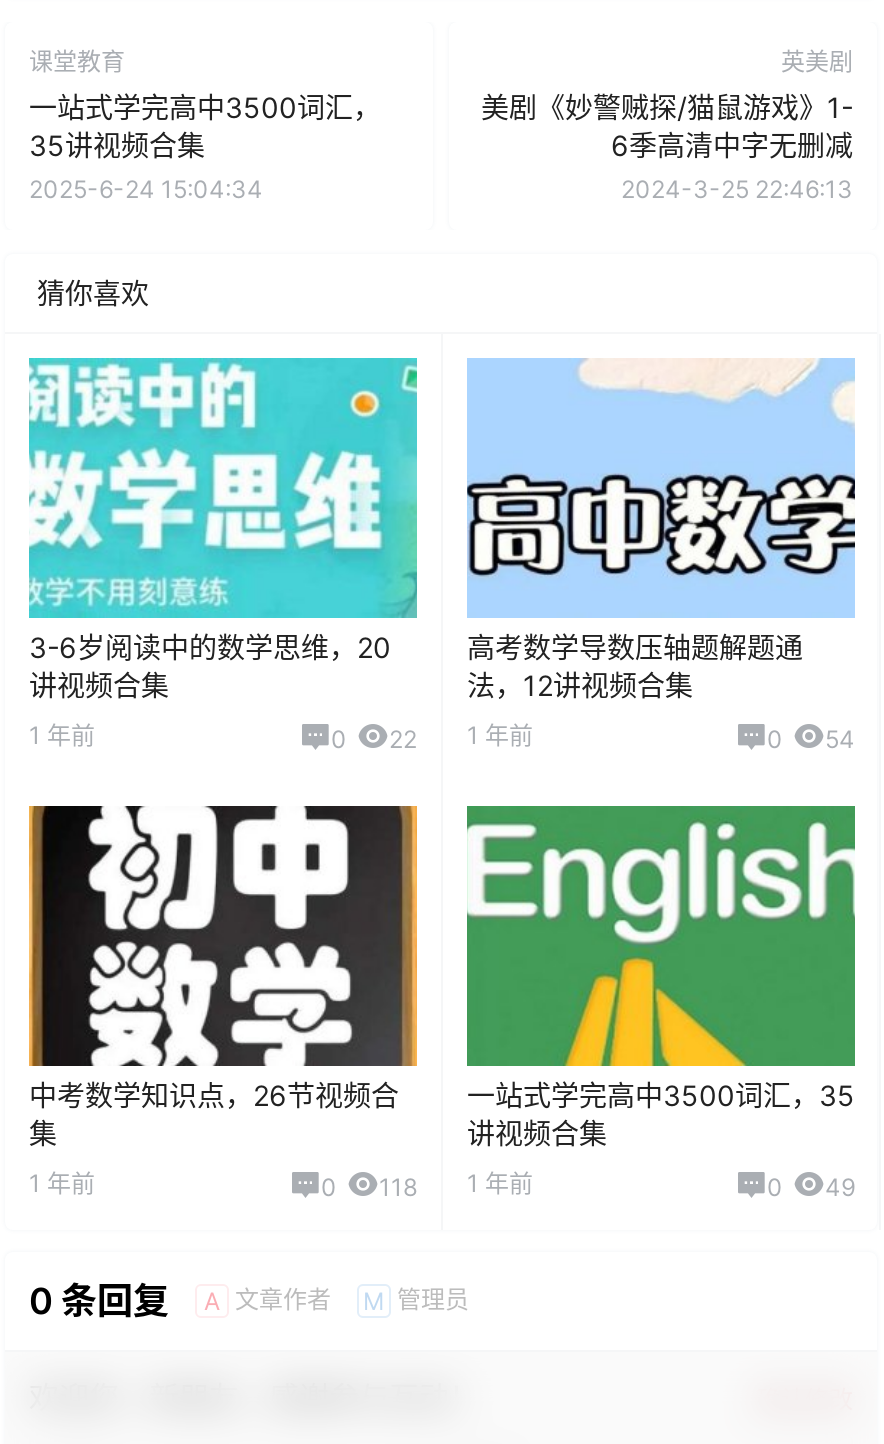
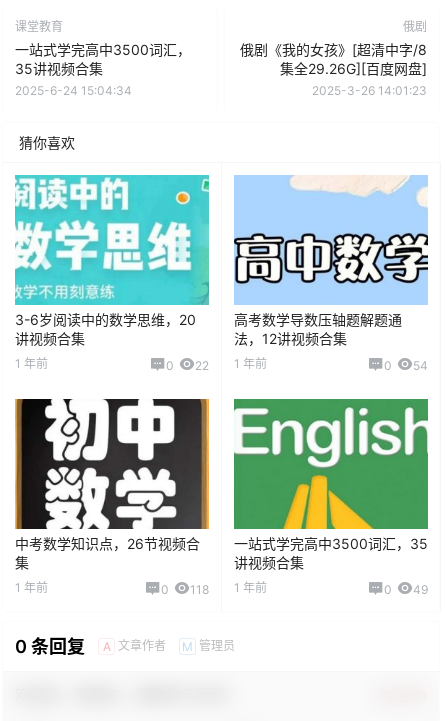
[481,45,853,203] 英美剧 | 美剧《妙警贼探/猫鼠游戏》1- | 6季高清中字无删减 | 2024-3-25 22:46:13 -> [240,19,427,98] 俄剧 | 俄剧《我的女孩》[超清中字/8 | 集全29.26G][百度网盘] | 2025-3-26 14:01:23

